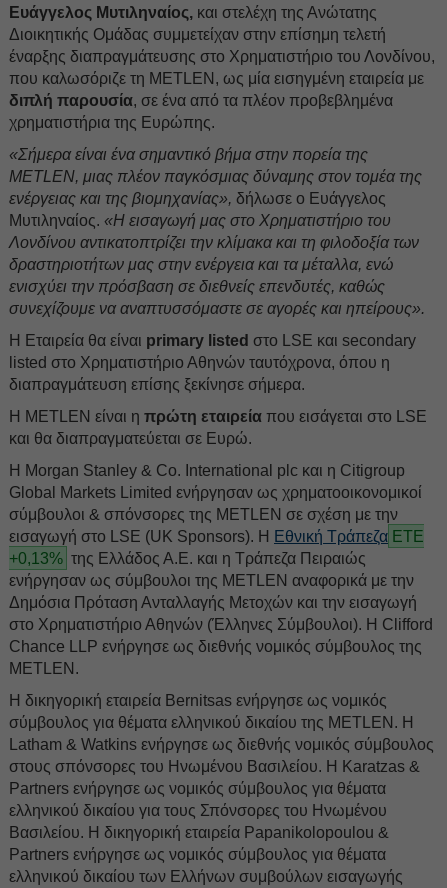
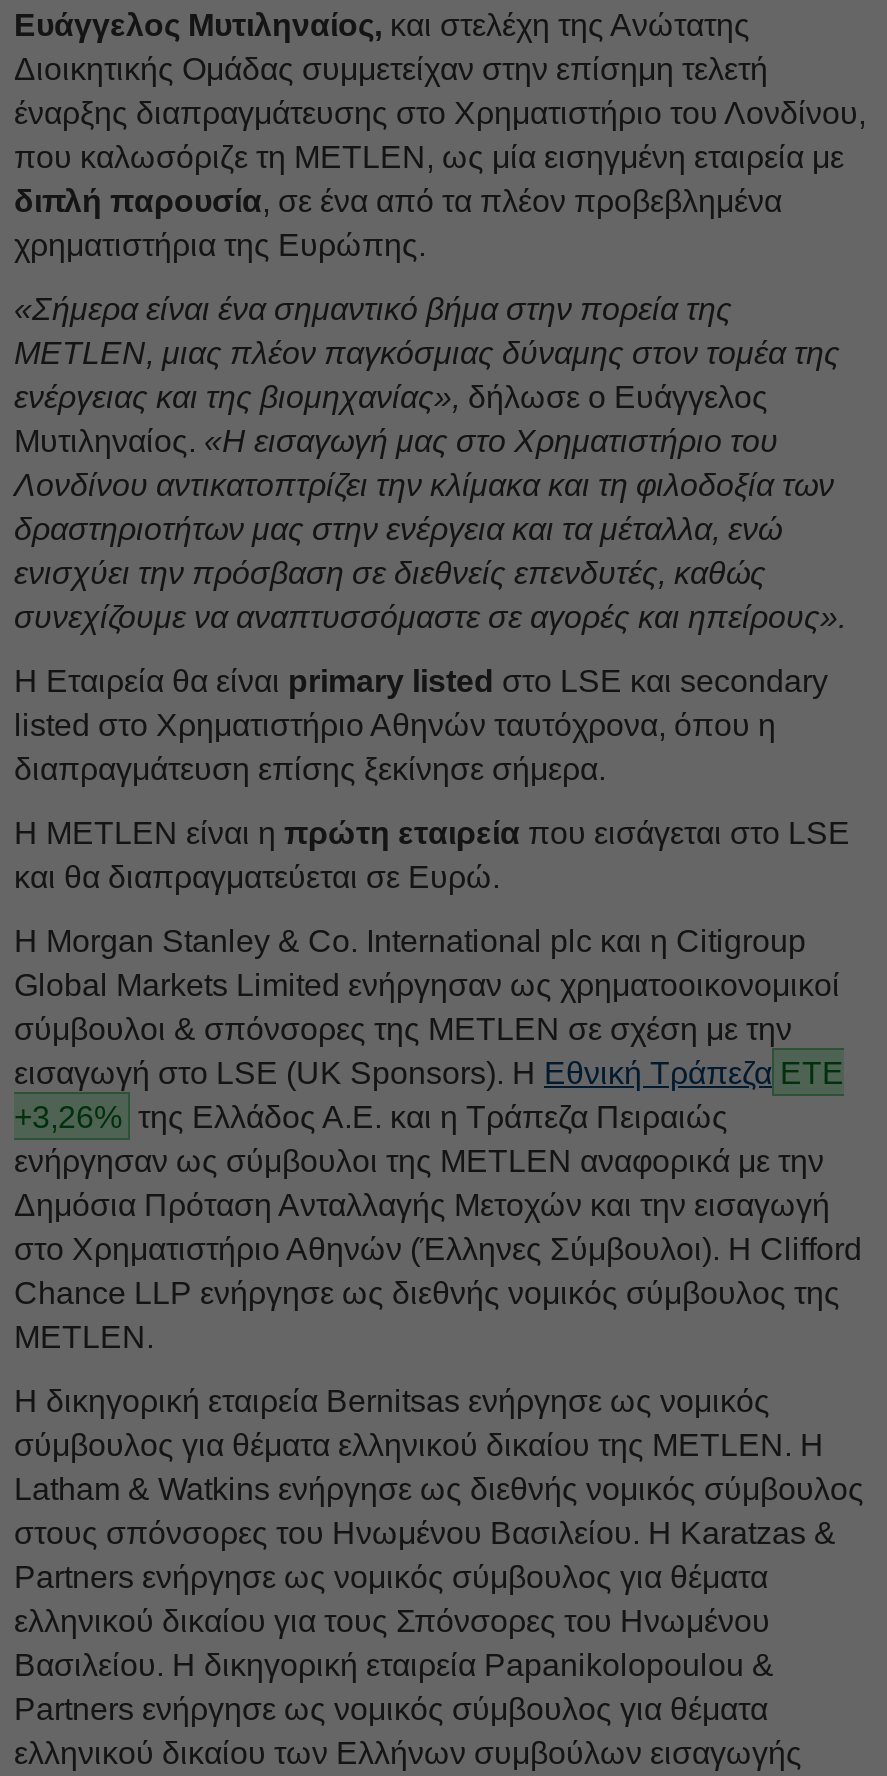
[9,550,366,567] +0,13% της Ελλάδος Α.Ε. και η Τράπεζα Πειραιώς -> [14,1100,728,1134] +3,26% της Ελλάδος Α.Ε. και η Τράπεζα Πειραιώς

